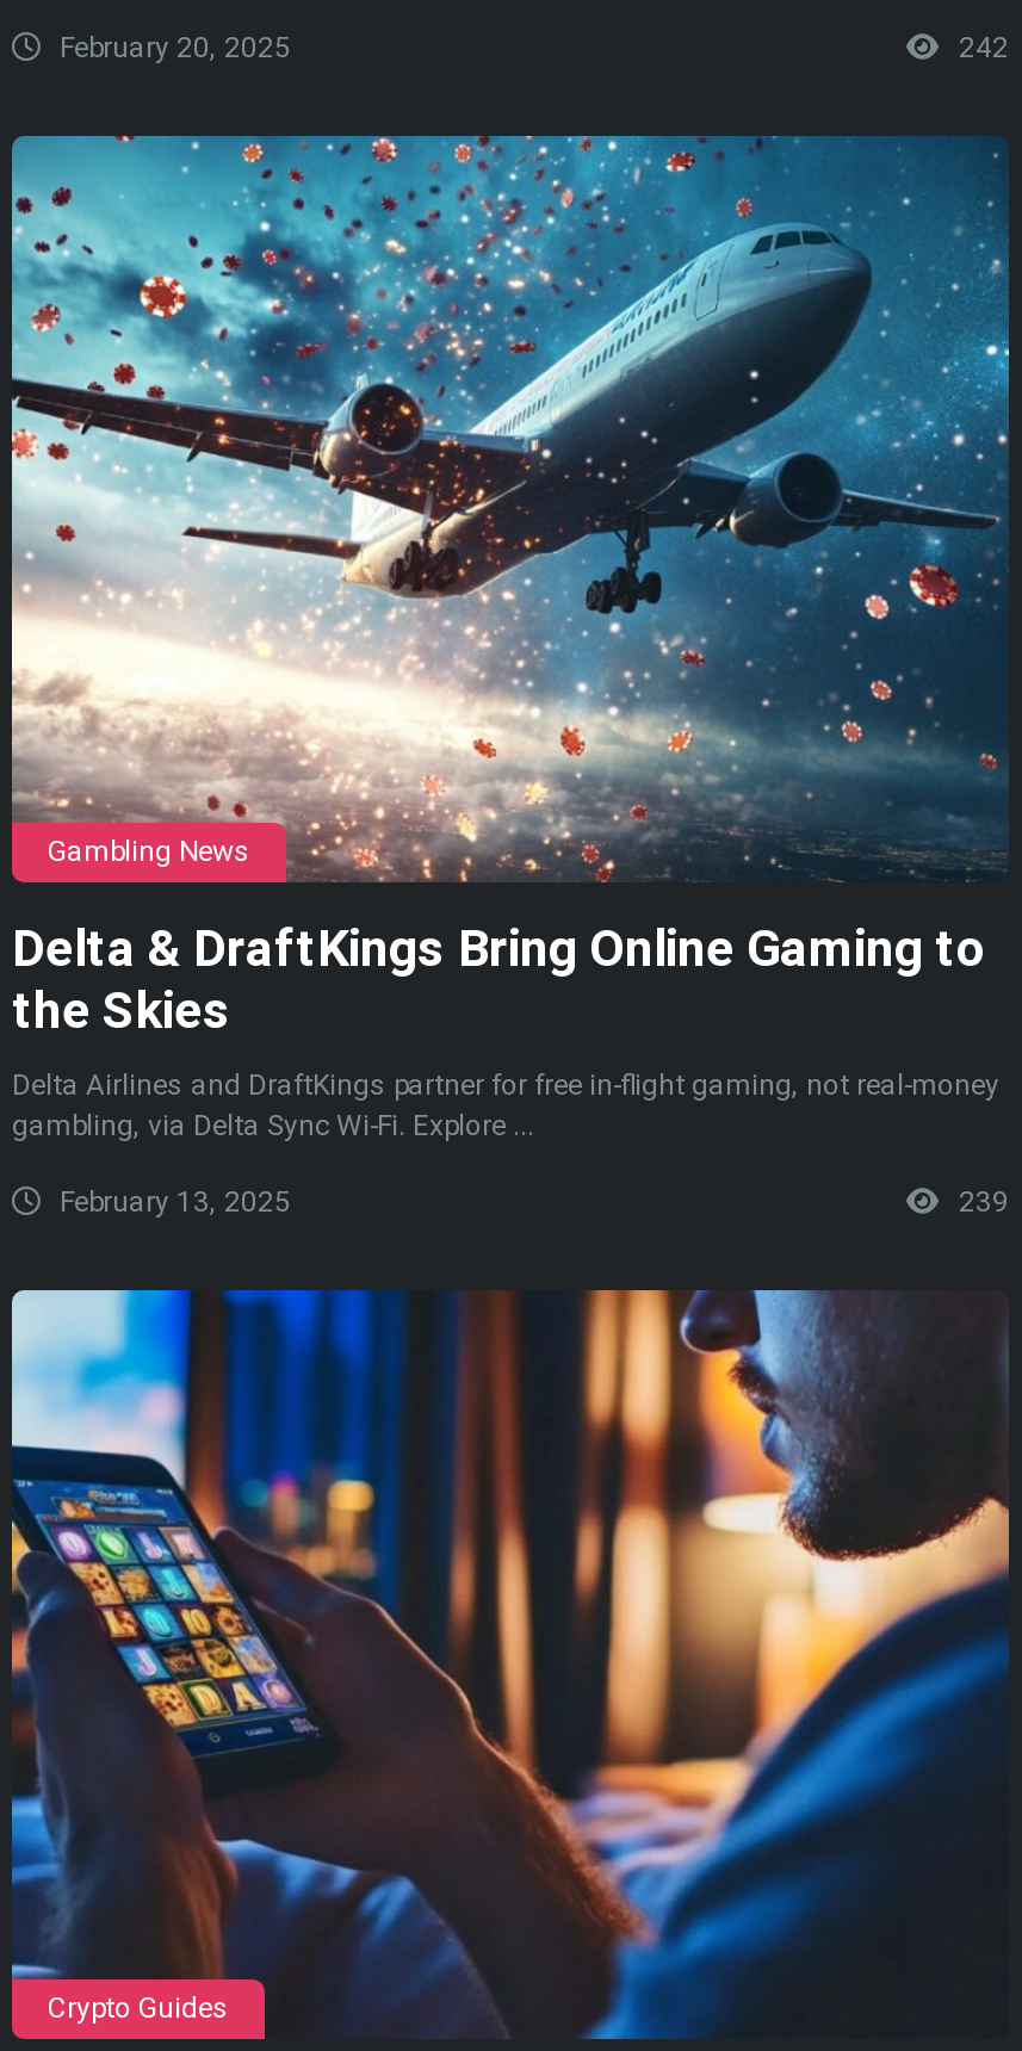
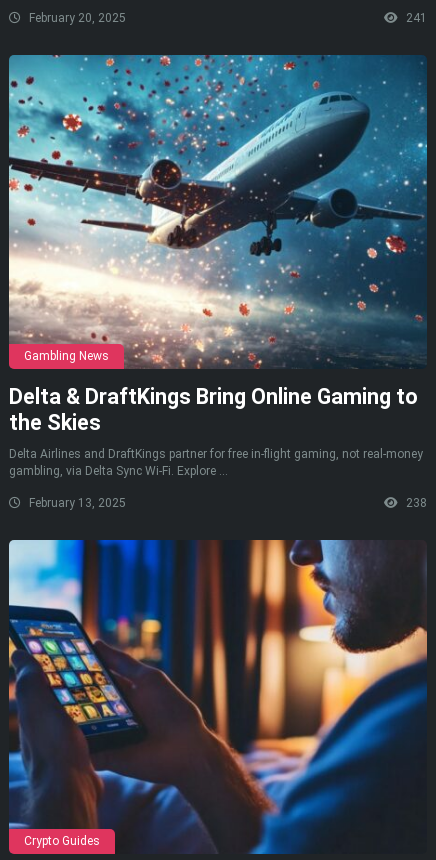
[952,30,1009,63] 242 -> [403,11,427,25] 241
[952,1186,1009,1219] 239 -> [403,496,427,510] 238

